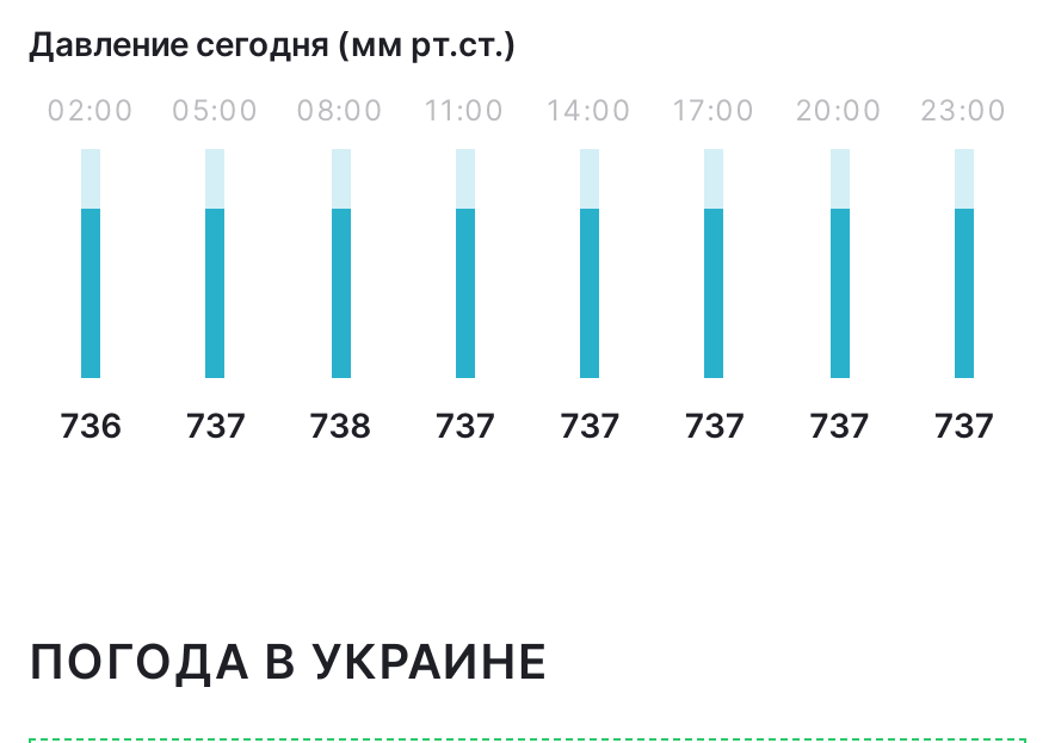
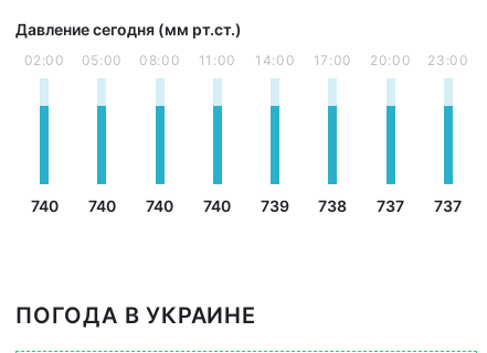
[60,404,122,445] 736 -> [30,196,58,215] 740
[186,404,246,445] 737 -> [88,196,116,215] 740
[309,404,371,445] 738 -> [146,196,173,215] 740
[435,404,495,445] 737 -> [204,196,231,215] 740
[560,404,620,445] 737 -> [261,196,289,215] 739
[685,404,744,445] 737 -> [318,196,347,215] 738

